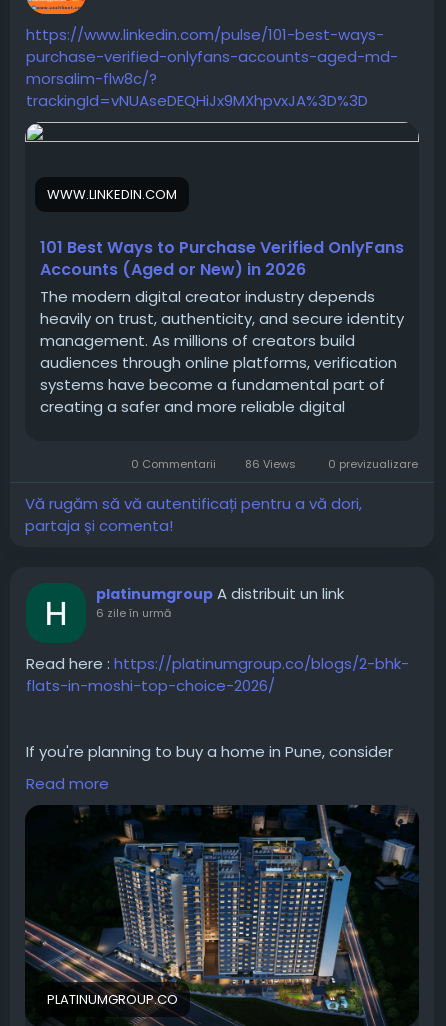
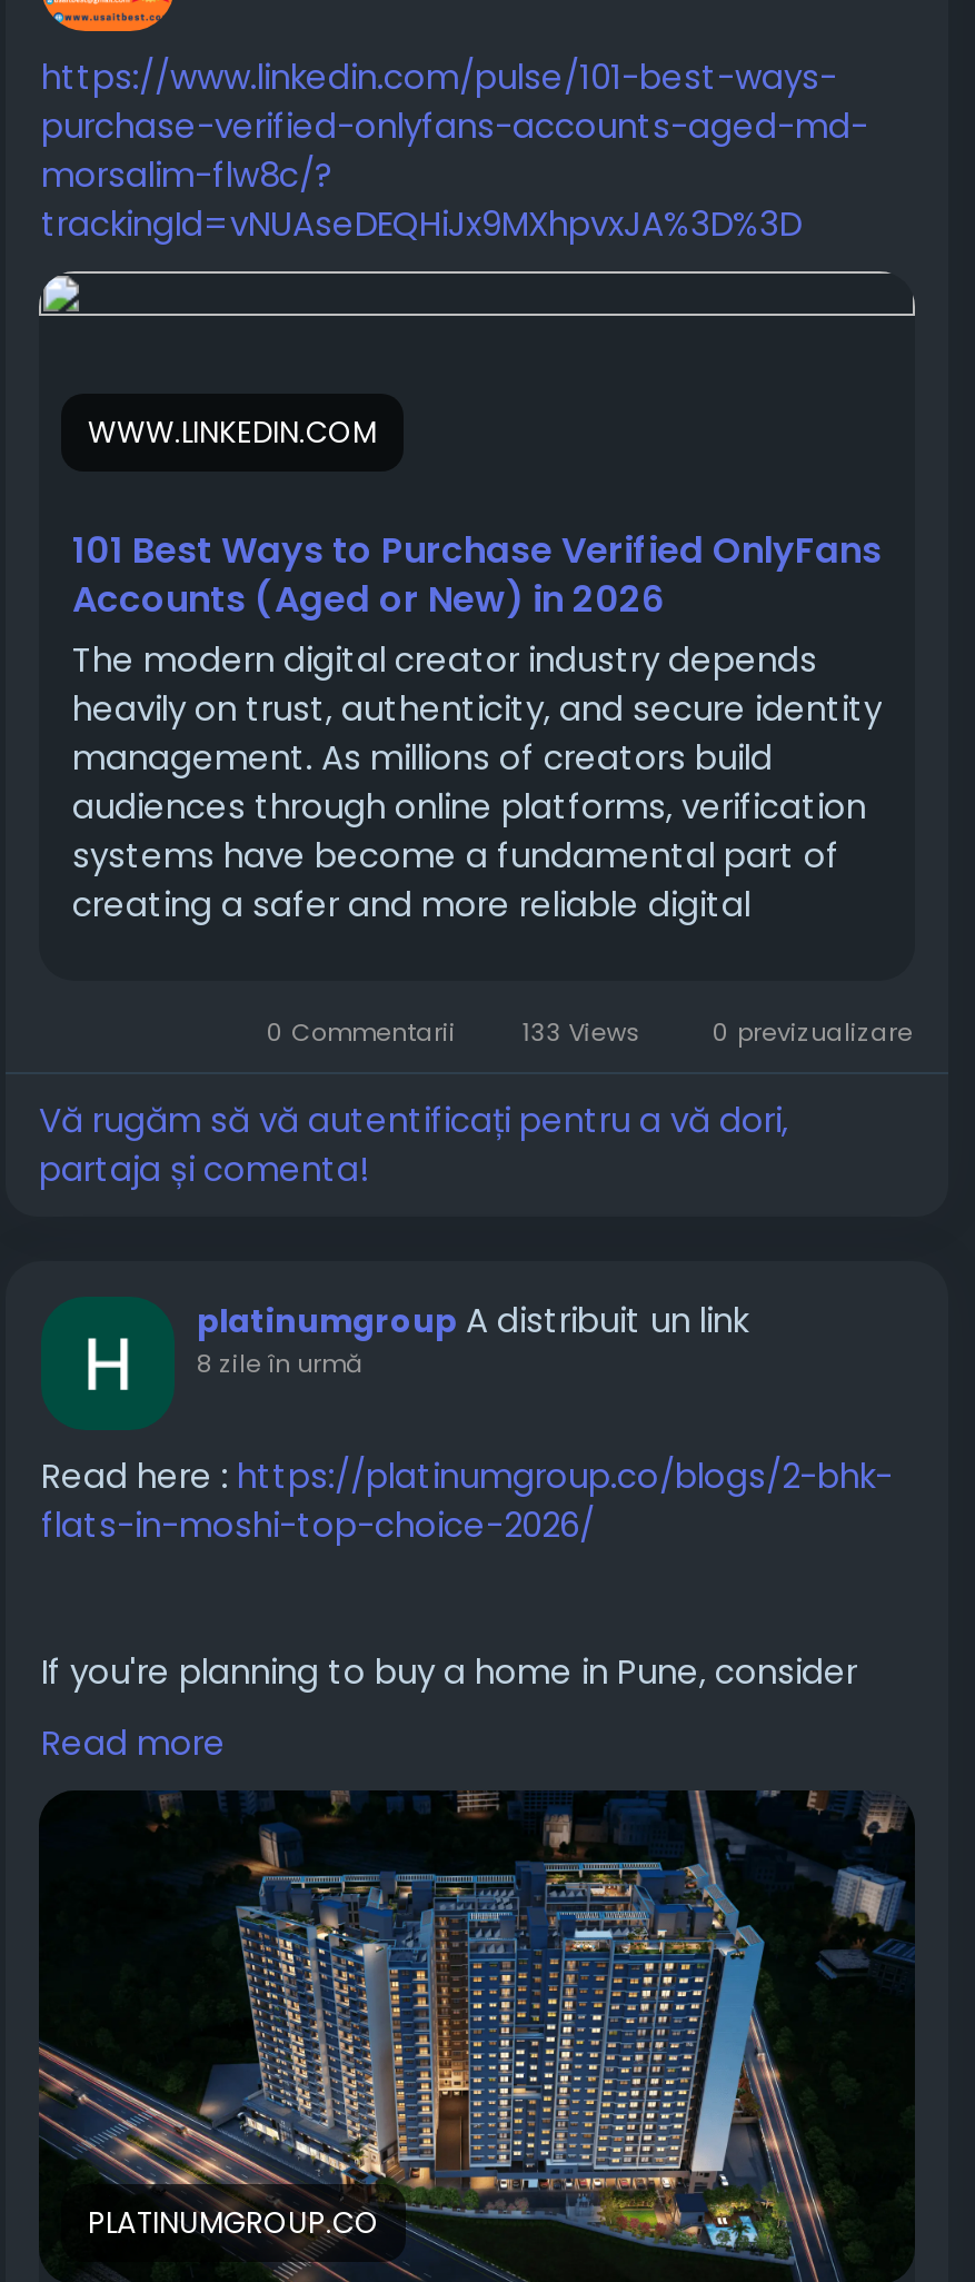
[127,456,418,472] 0 Commentarii 86 Views 0 previzualizare -> [260,1015,913,1050] 0 Commentarii 133 Views 0 previzualizare
[96,605,171,621] 6 zile în urmă -> [197,1346,361,1382] 8 zile în urmă

